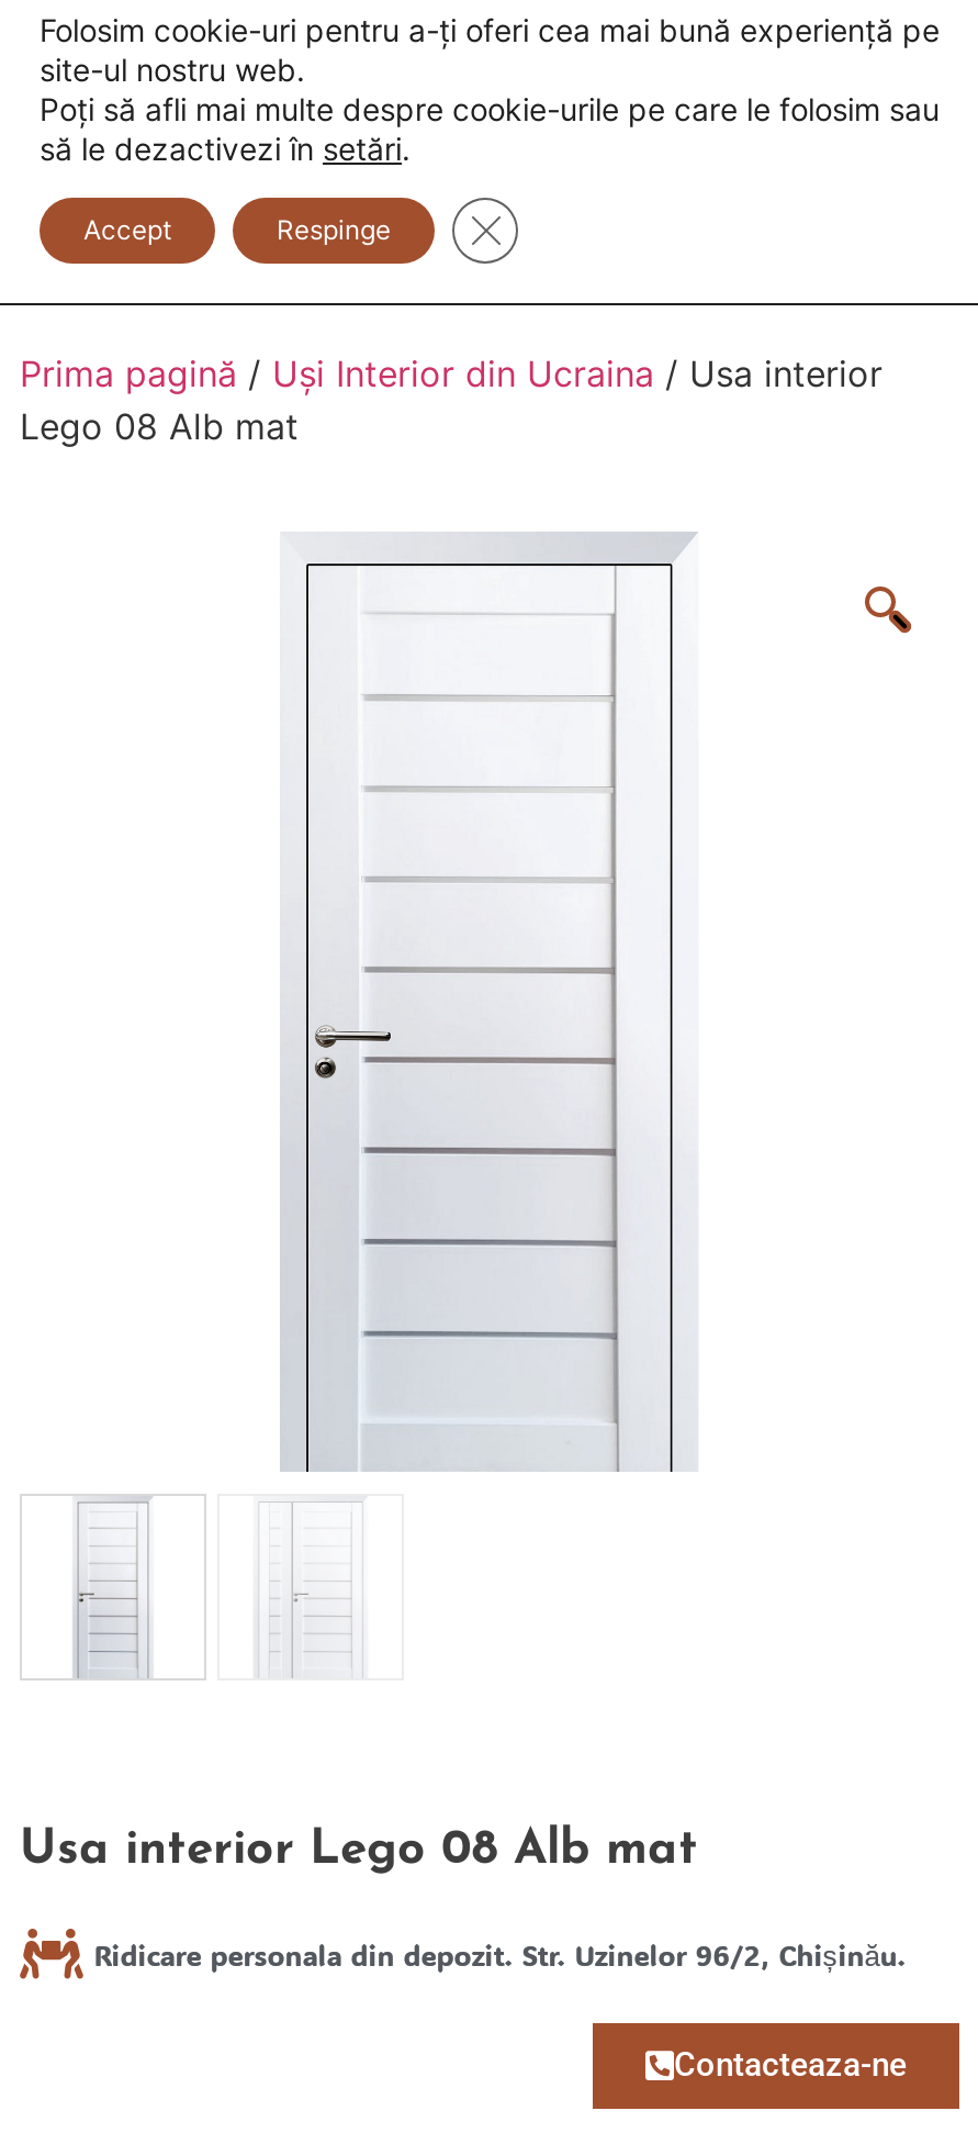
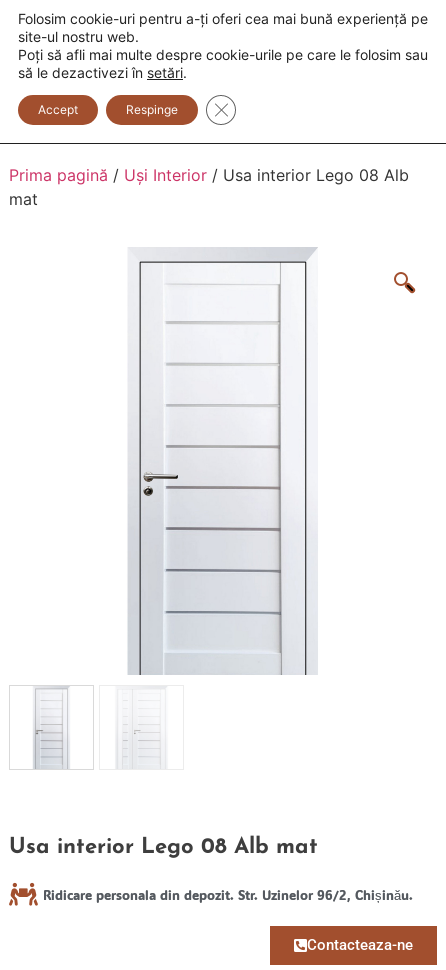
[20,352,883,449] Prima pagină / Uși Interior din Ucraina / Usa interior | Lego 08 Alb mat -> [9,165,409,209] Prima pagină / Uși Interior / Usa interior Lego 08 Alb | mat

